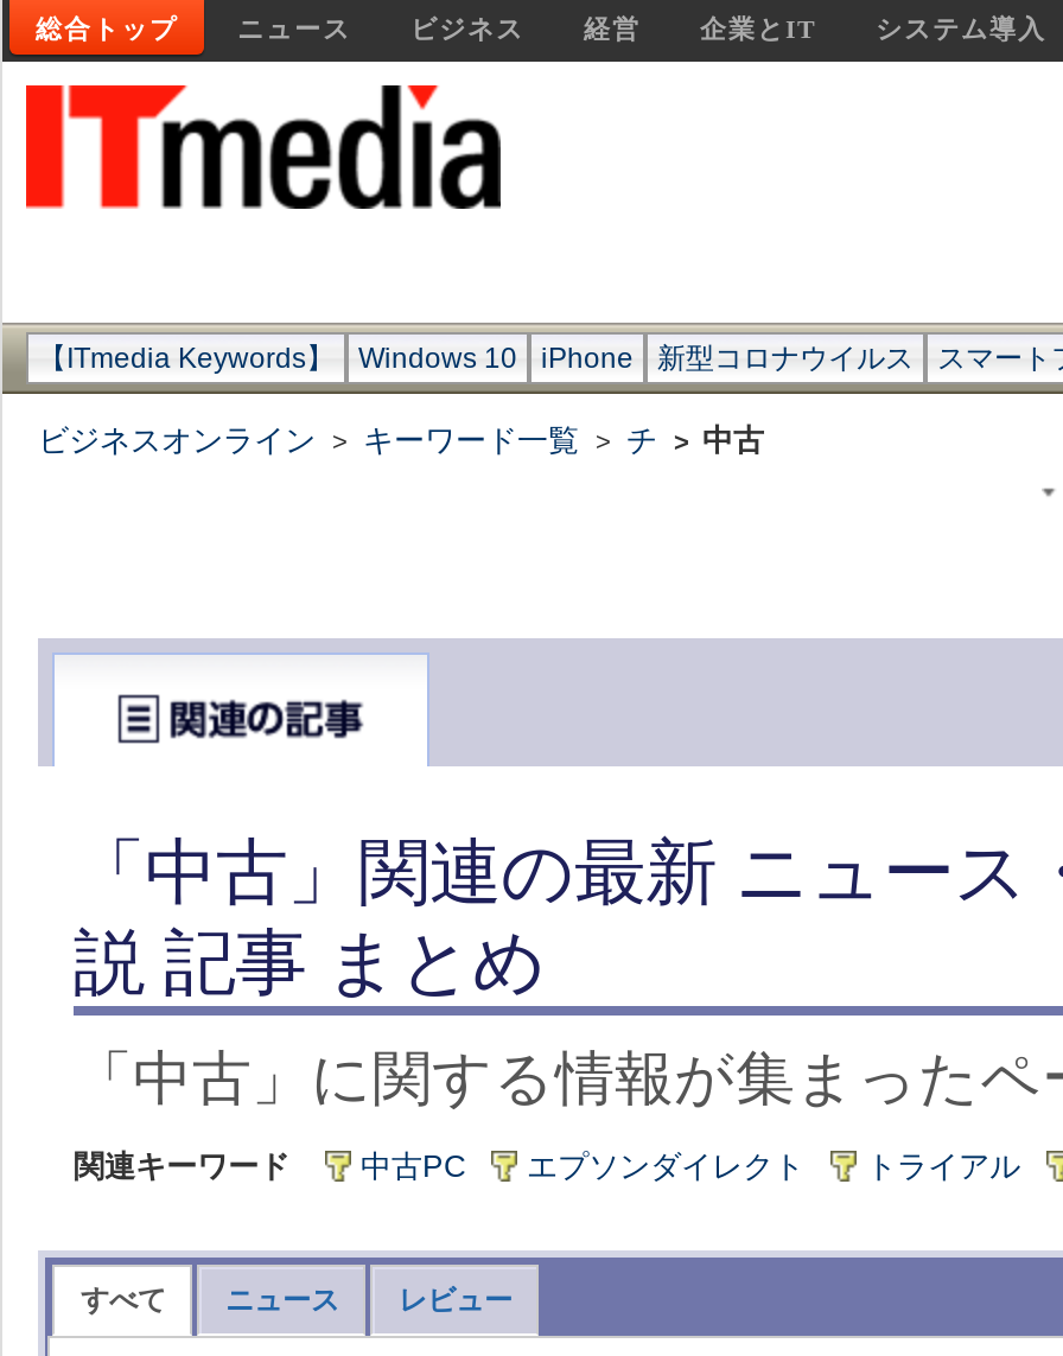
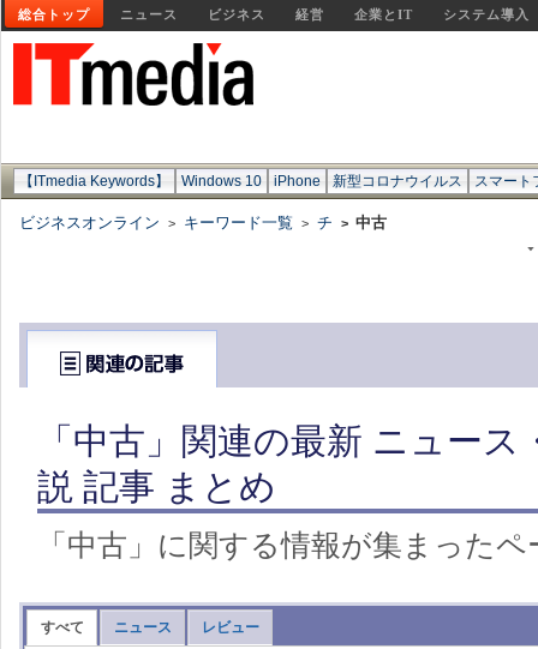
[74,1148,1020,1184] 関連キーワード | 中古PC | エプソンダイレクト | トライアル -> none

